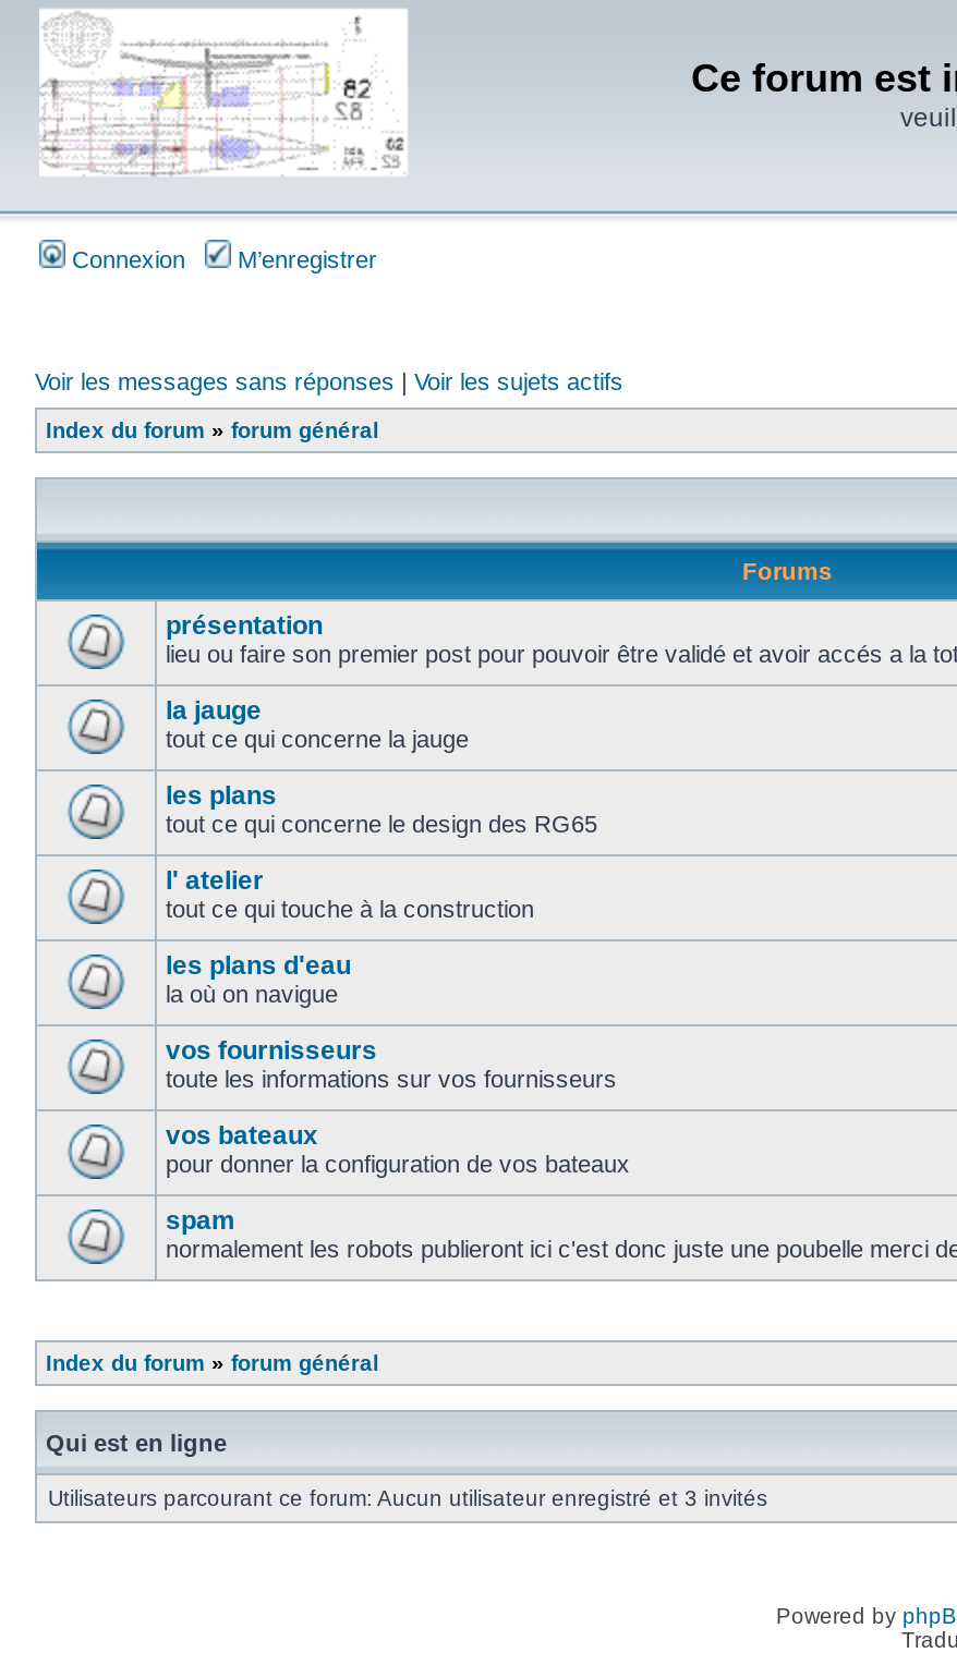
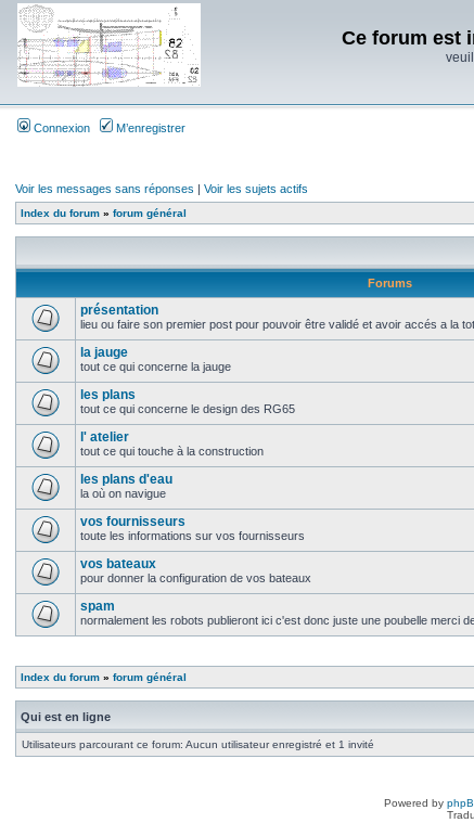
[48,1486,767,1510] Utilisateurs parcourant ce forum: Aucun utilisateur enregistré et 3 invités -> [22,738,374,750] Utilisateurs parcourant ce forum: Aucun utilisateur enregistré et 1 invité

